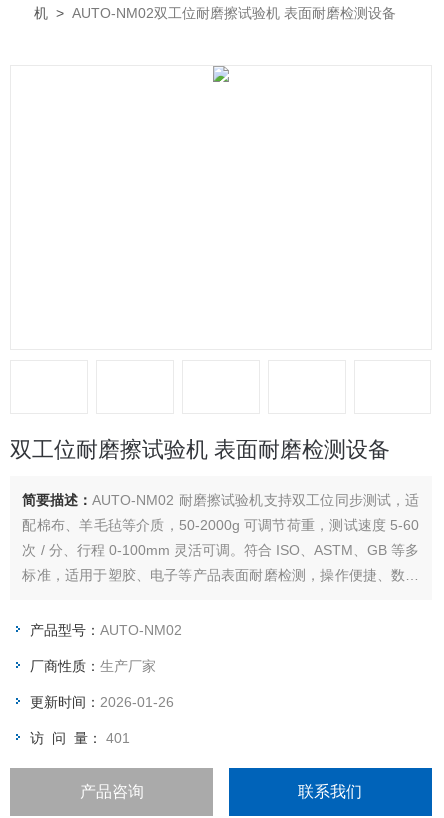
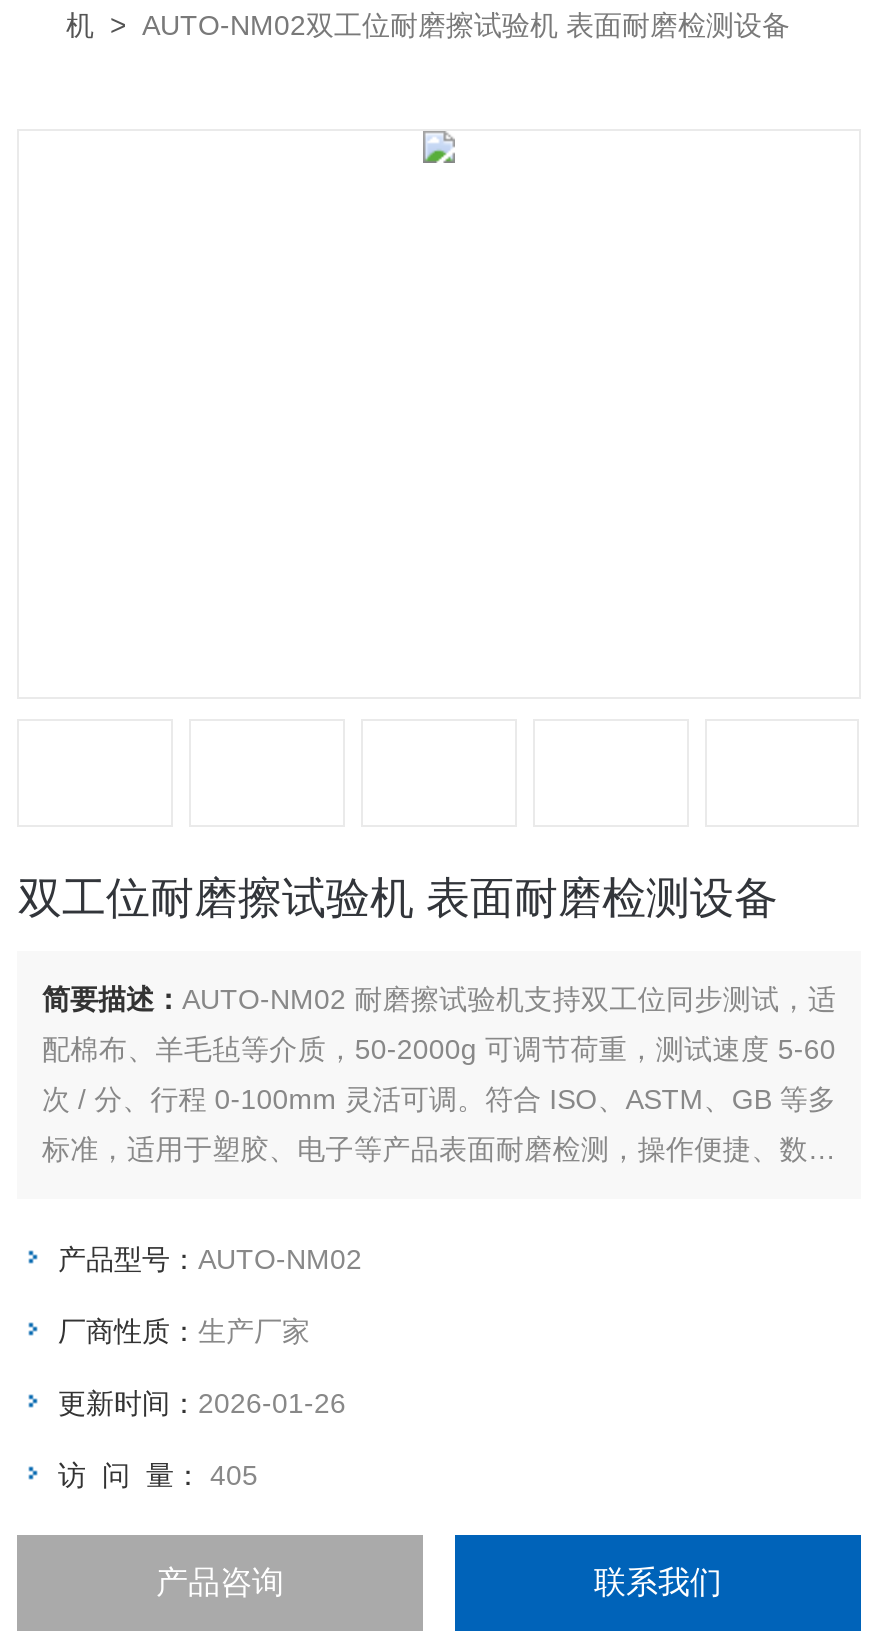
[30,730,130,746] 访 问 量：401 -> [58,1459,258,1491] 访 问 量：405

